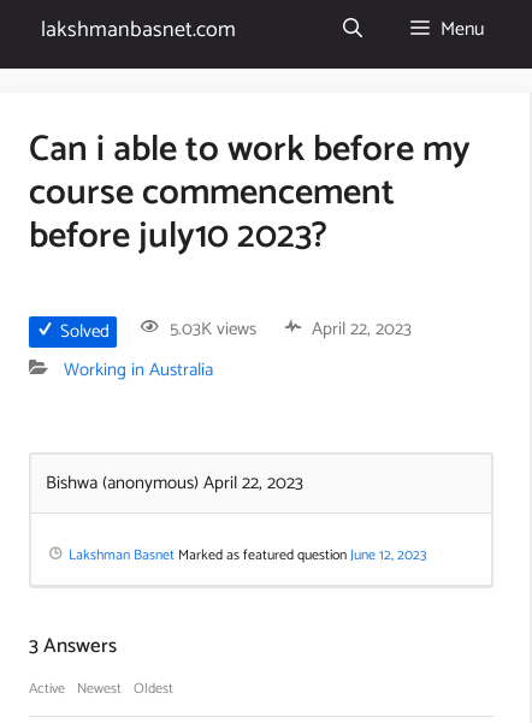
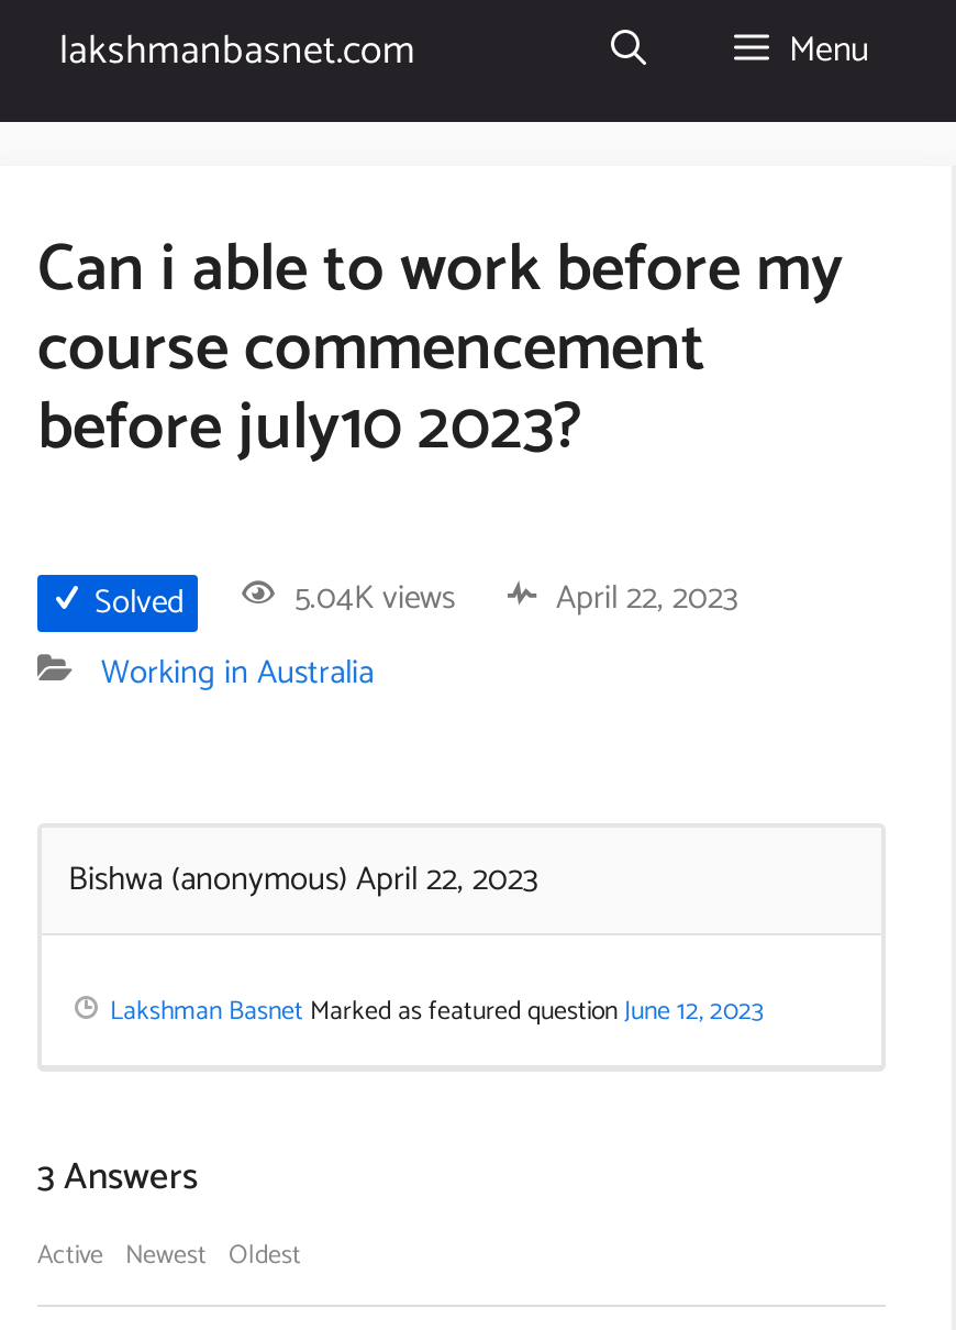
[60,314,412,346] Solved 5.03K views April 22, 2023 -> [95,570,738,629] Solved 5.04K views April 22, 2023

